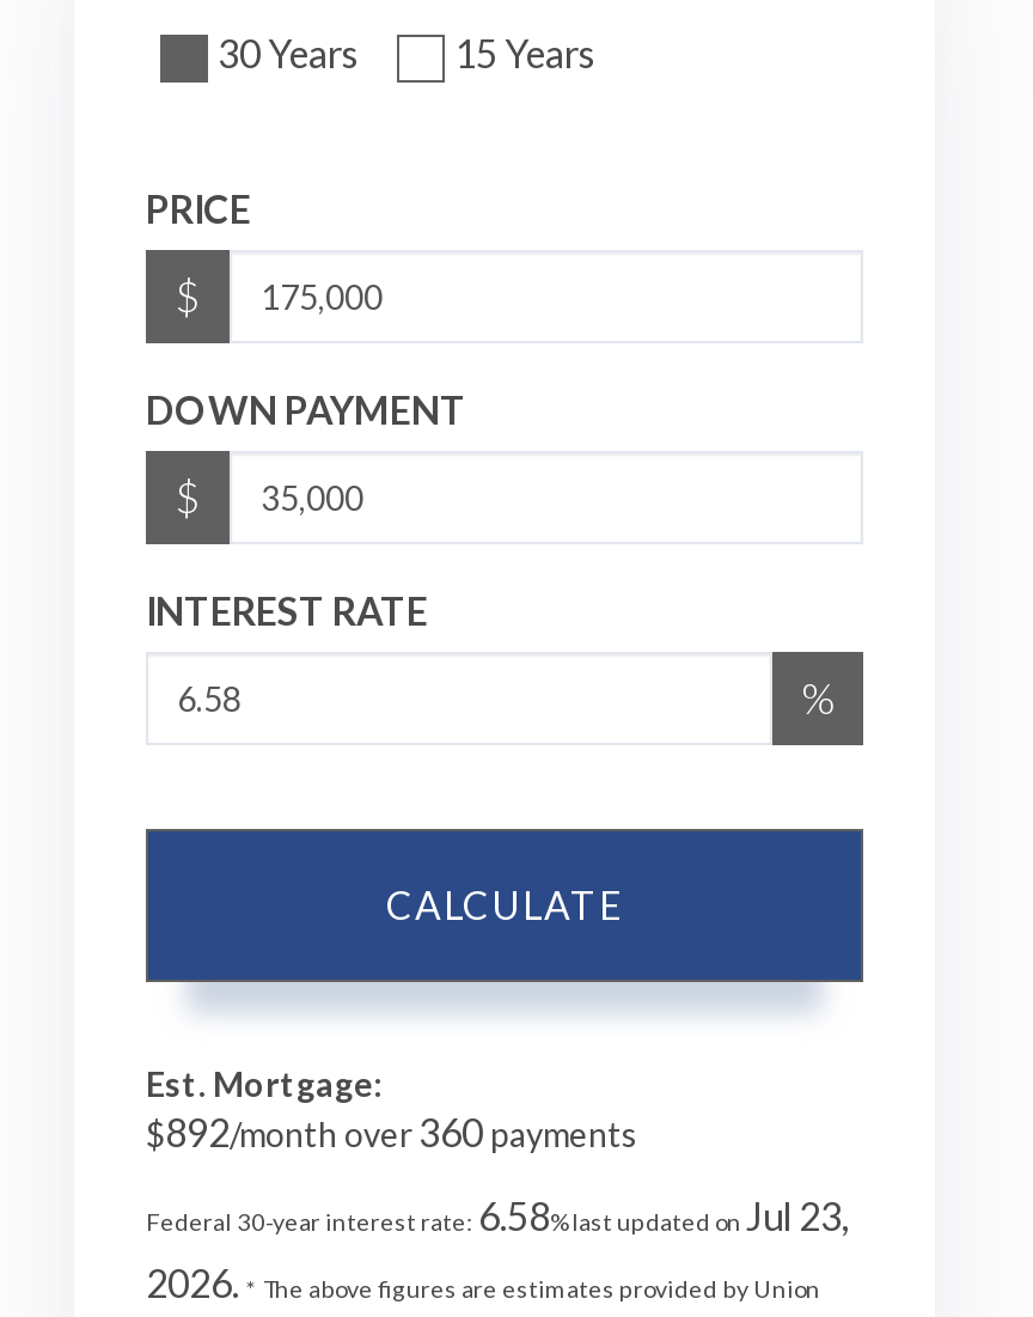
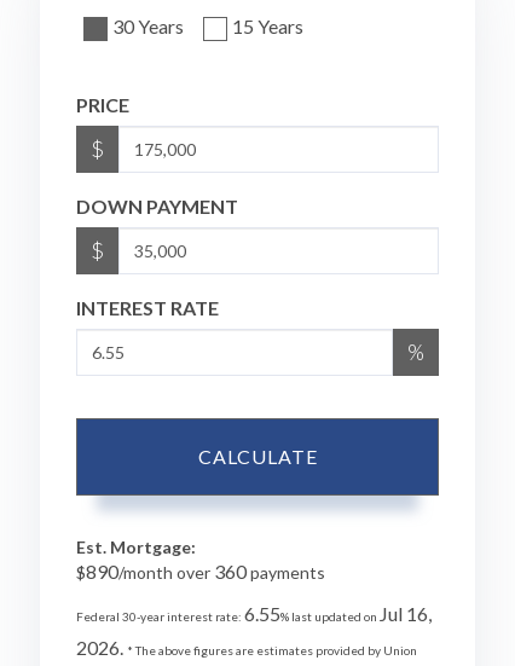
[146,1109,638,1155] $892/month over 360 payments -> [76,560,325,583] $890/month over 360 payments
[146,1193,849,1238] Federal 30-year interest rate: 6.58% last updated on Jul 23, -> [76,602,432,625] Federal 30-year interest rate: 6.55% last updated on Jul 16,

